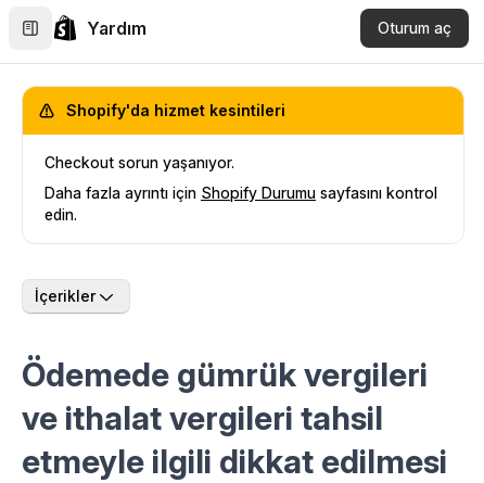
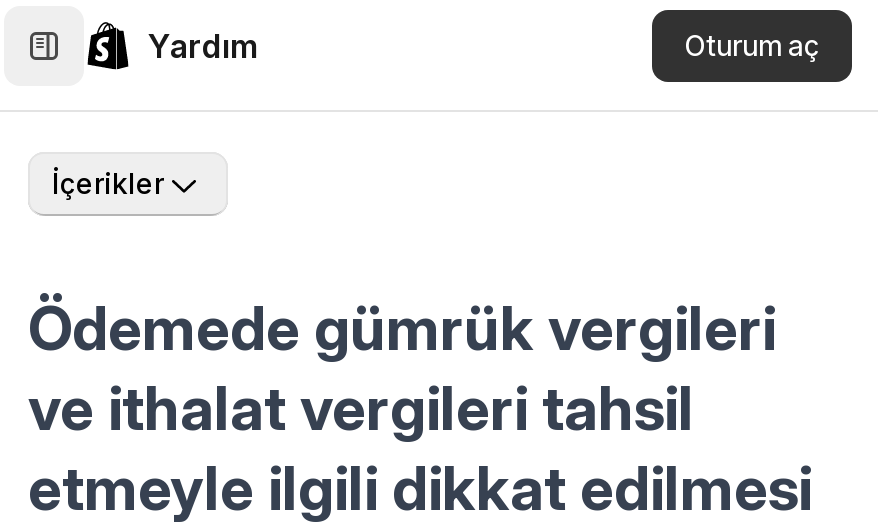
[44,101,437,224] Shopify'da hizmet kesintileri | Checkout sorun yaşanıyor. | Daha fazla ayrıntı için Shopify Durumu sayfasını kontrol | edin. -> none

